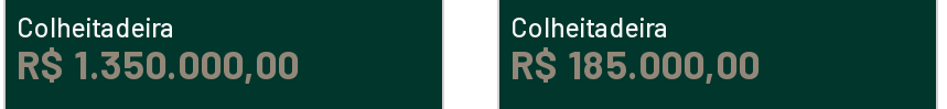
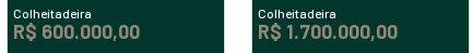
[17,39,299,87] R$ 1.350.000,00 -> [13,19,140,43] R$ 600.000,00
[510,39,760,87] R$ 185.000,00 -> [258,19,398,43] R$ 1.700.000,00

